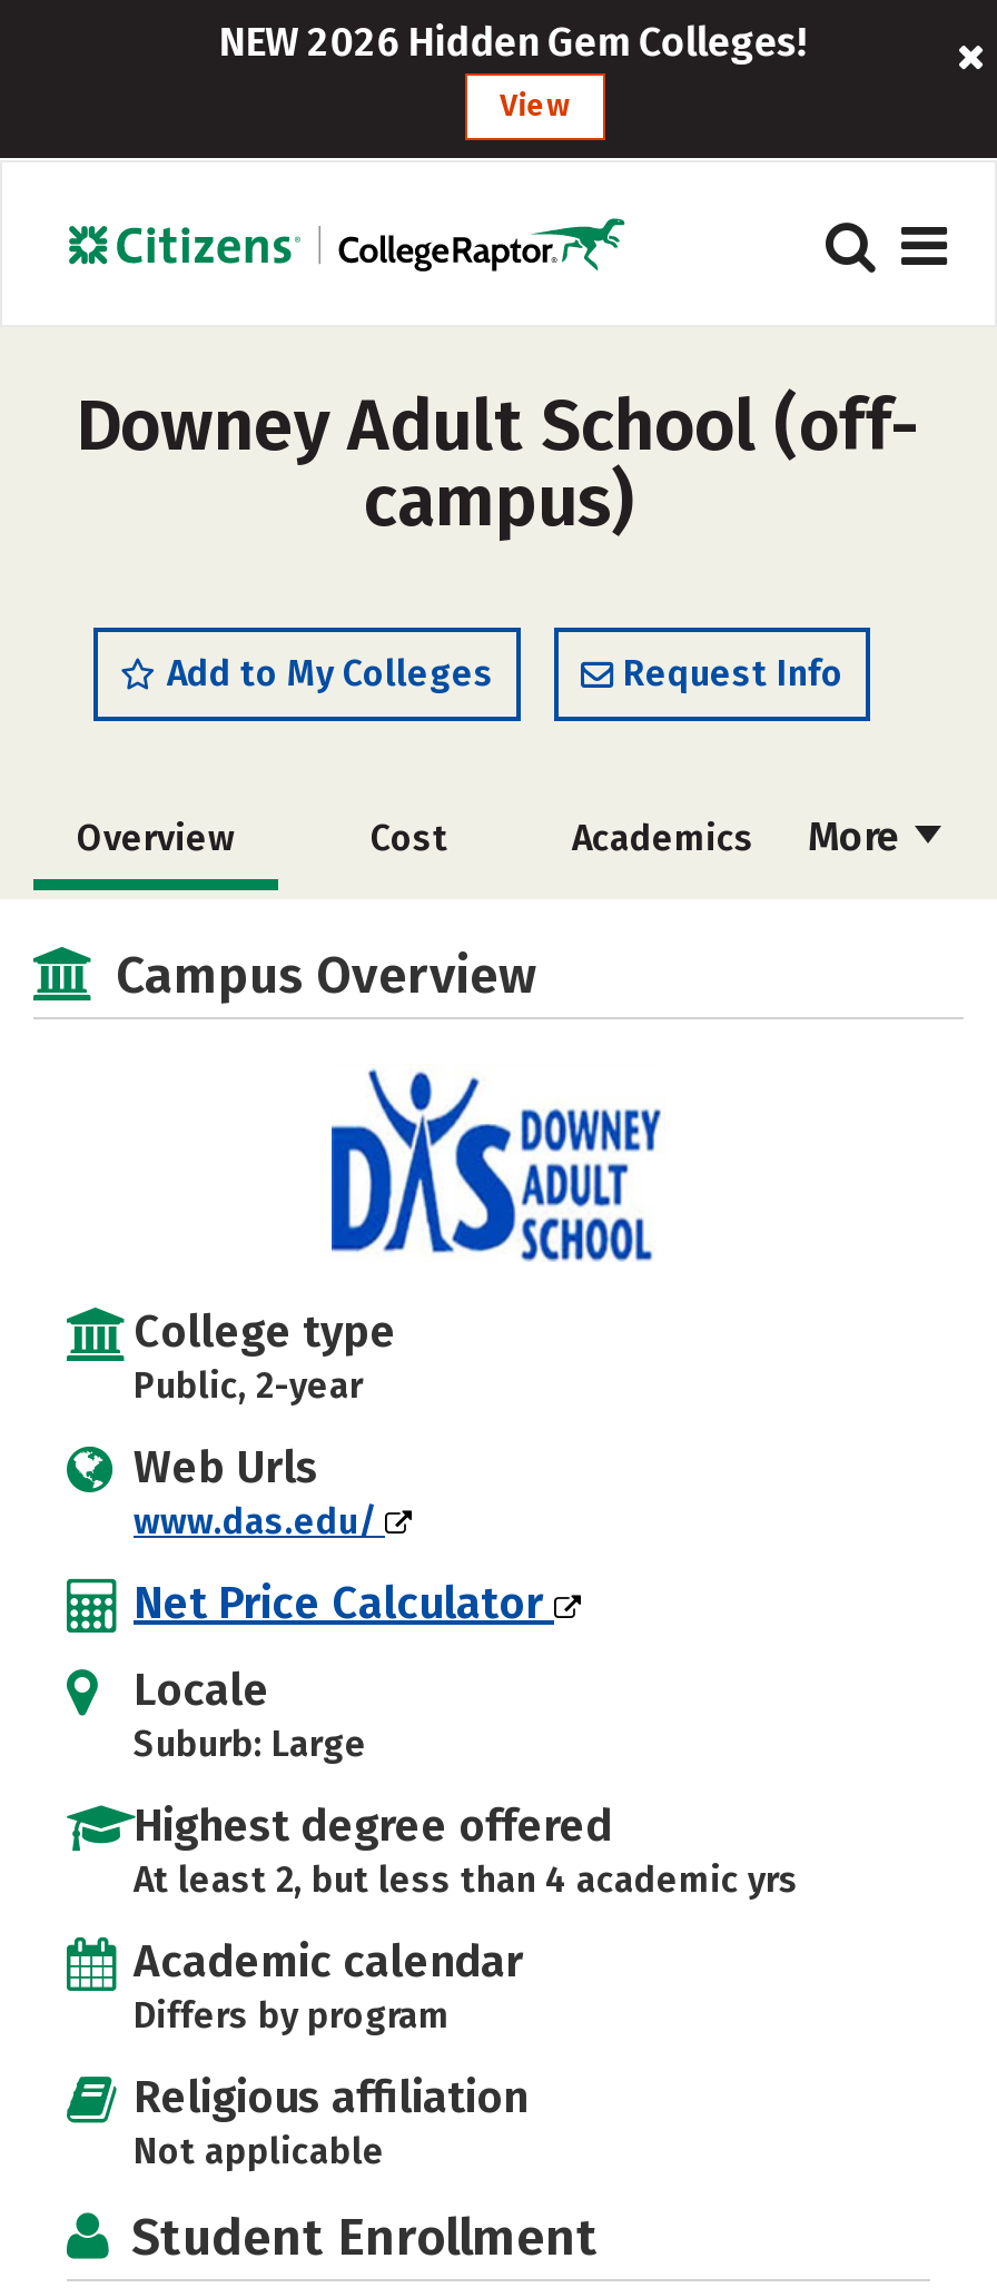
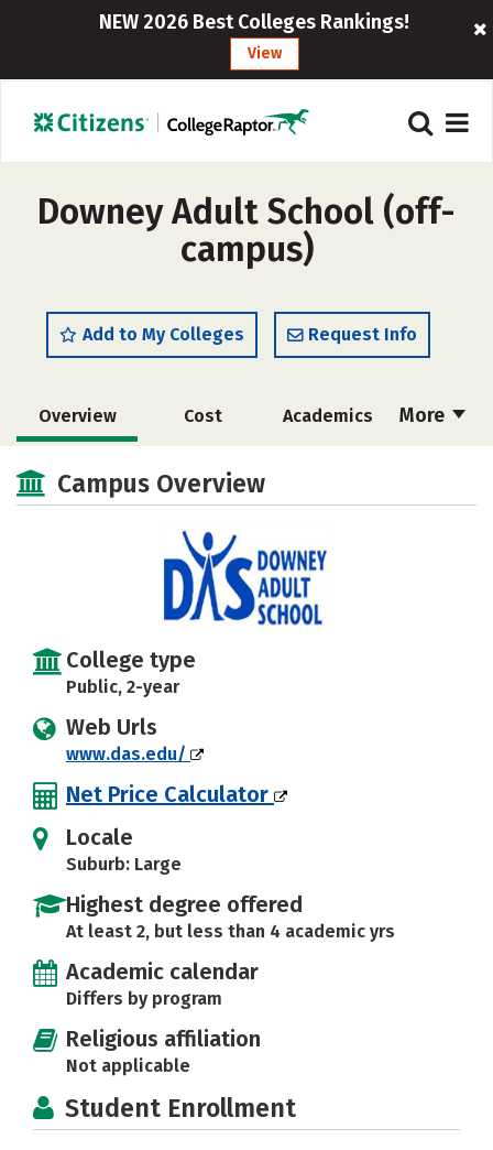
[218,18,808,67] NEW 2026 Hidden Gem Colleges! -> [99,10,409,34] NEW 2026 Best Colleges Rankings!

